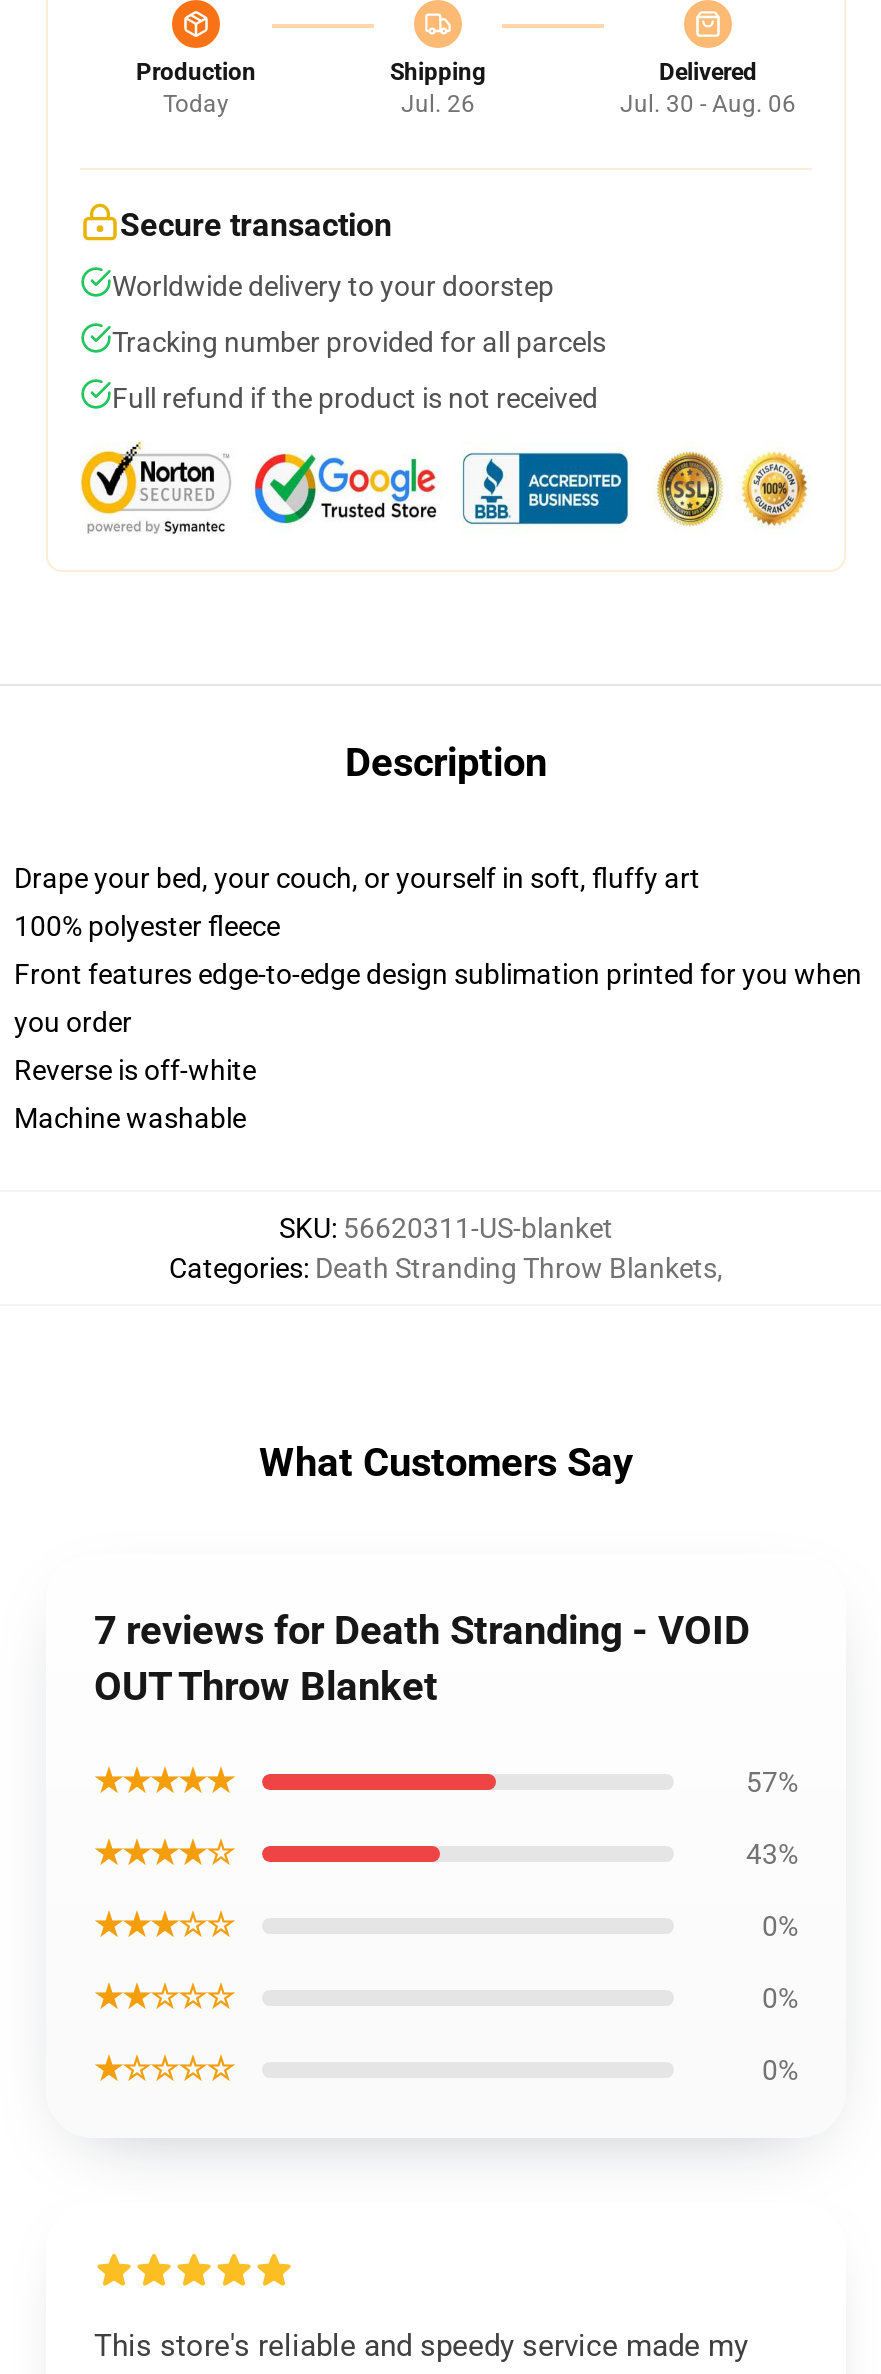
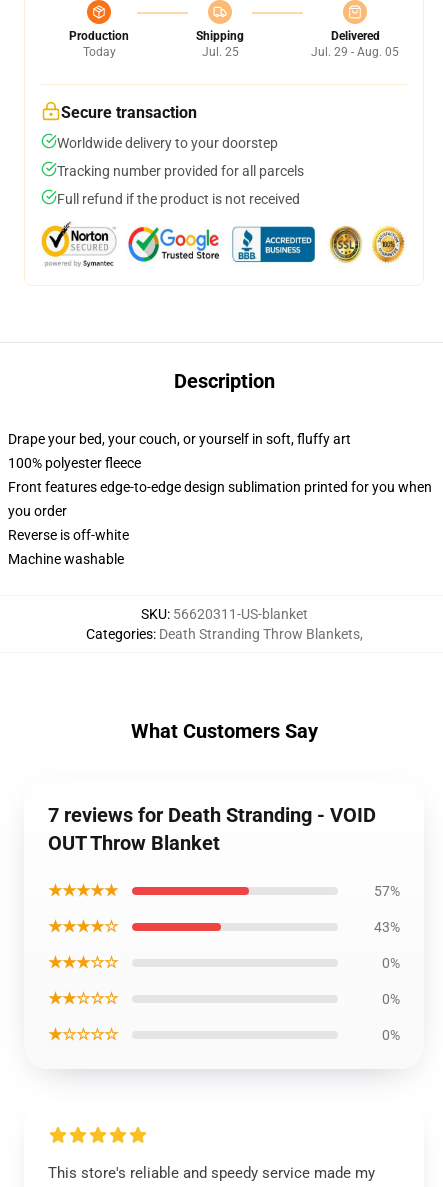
[401,90,475,118] Jul. 26 -> [201,45,238,59] Jul. 25
[620,90,796,118] Jul. 30 - Aug. 06 -> [311,45,399,59] Jul. 29 - Aug. 05

